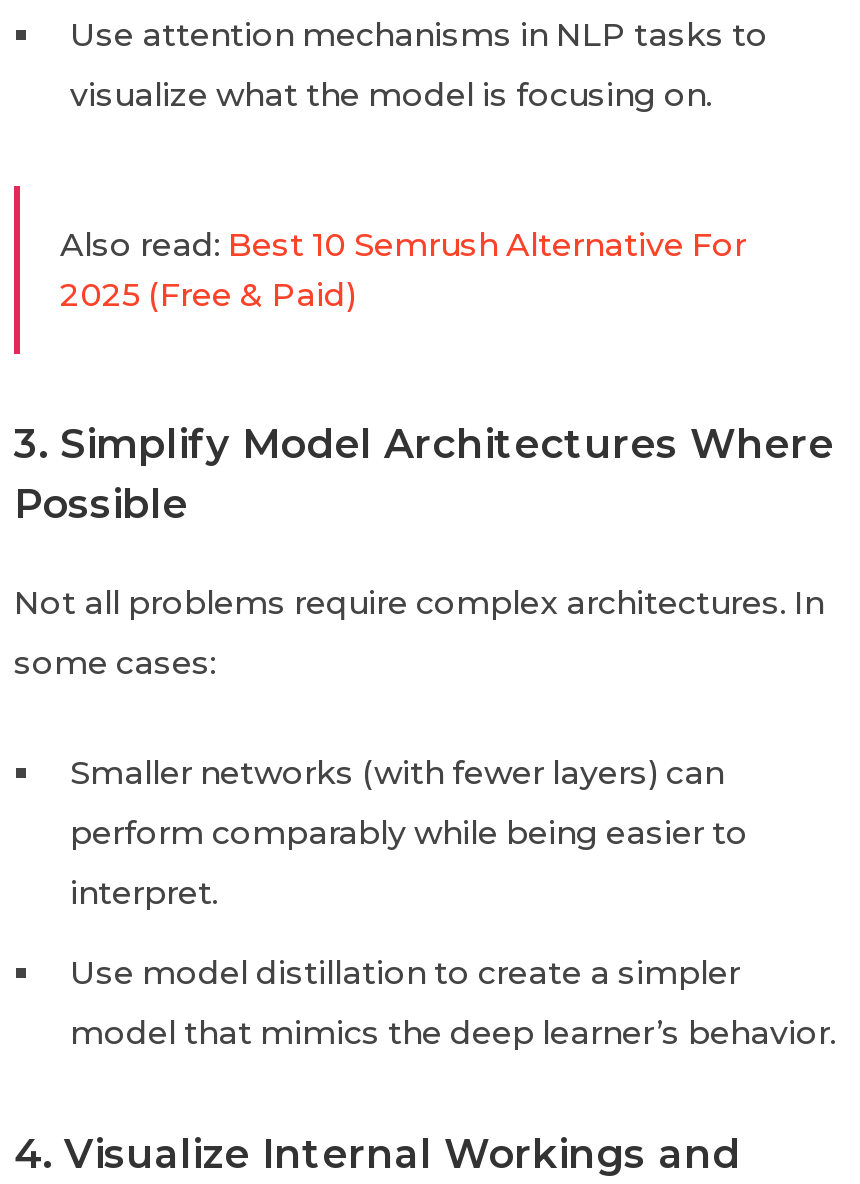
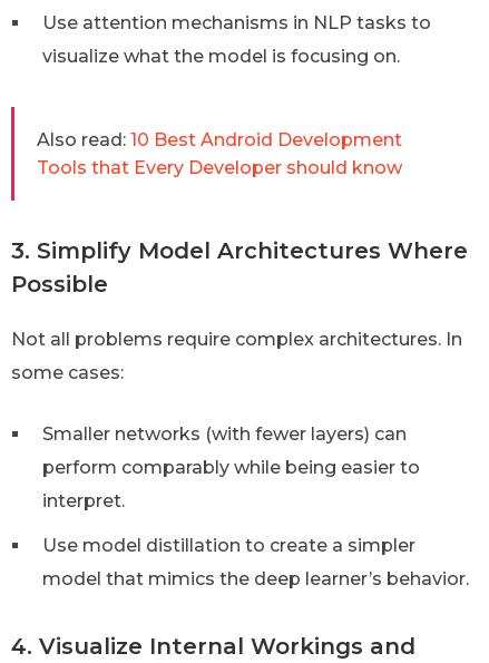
[60,226,746,314] Also read: Best 10 Semrush Alternative For | 2025 (Free & Paid) -> [37,129,402,178] Also read: 10 Best Android Development | Tools that Every Developer should know

